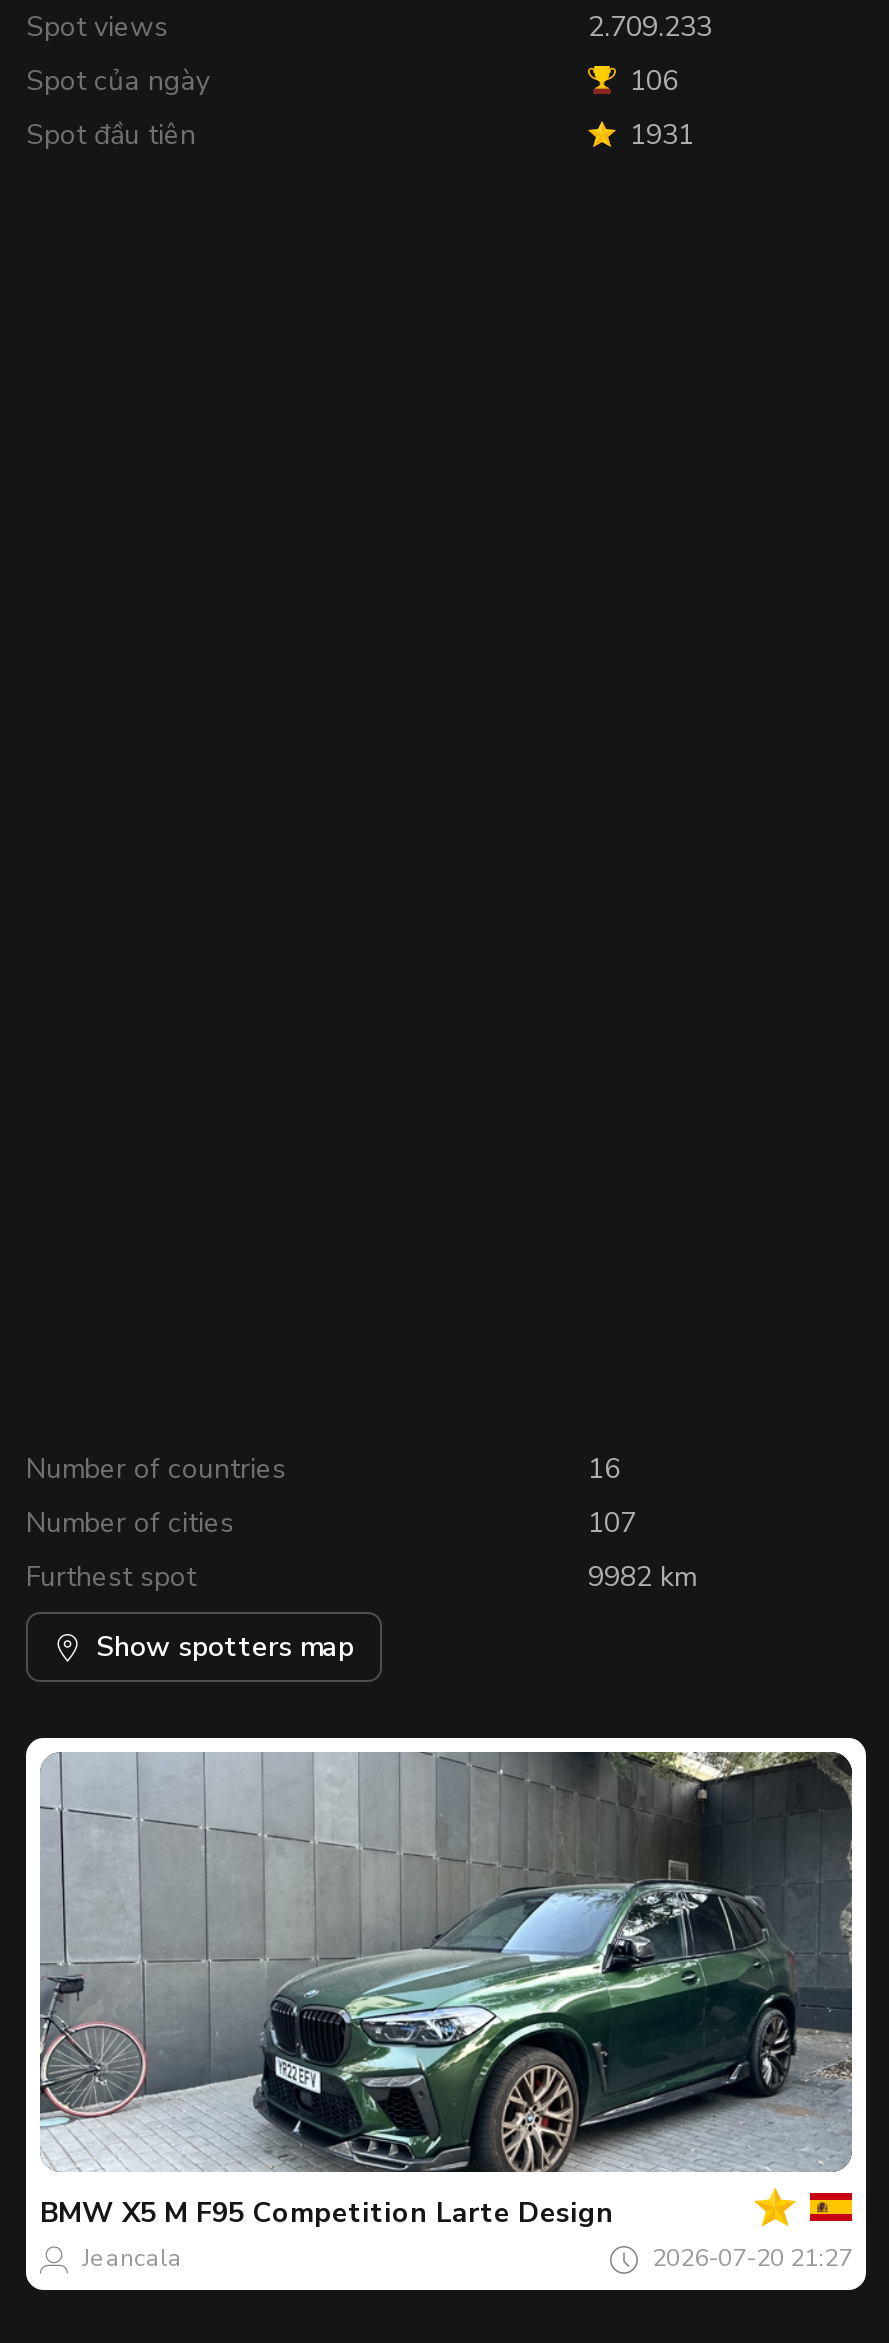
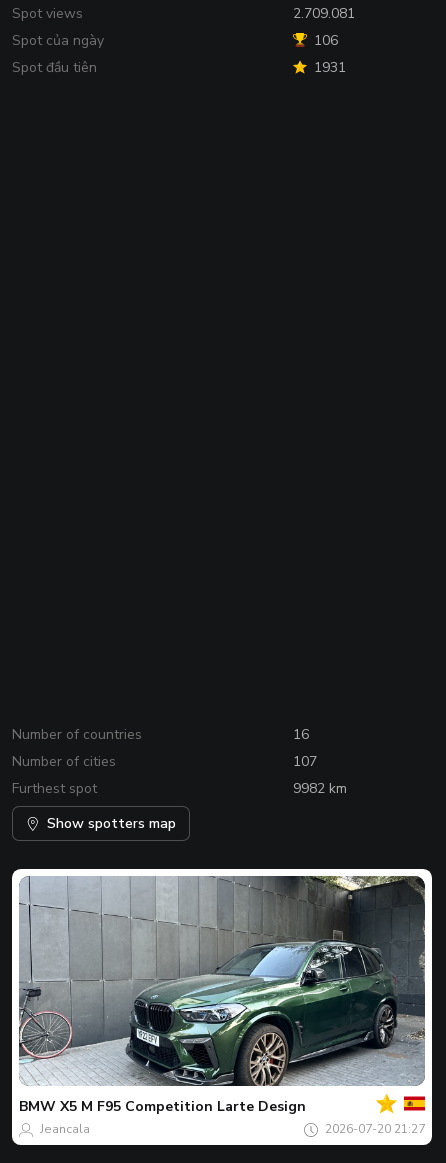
[588,9,712,47] 2.709.233 -> [293,4,355,23] 2.709.081

